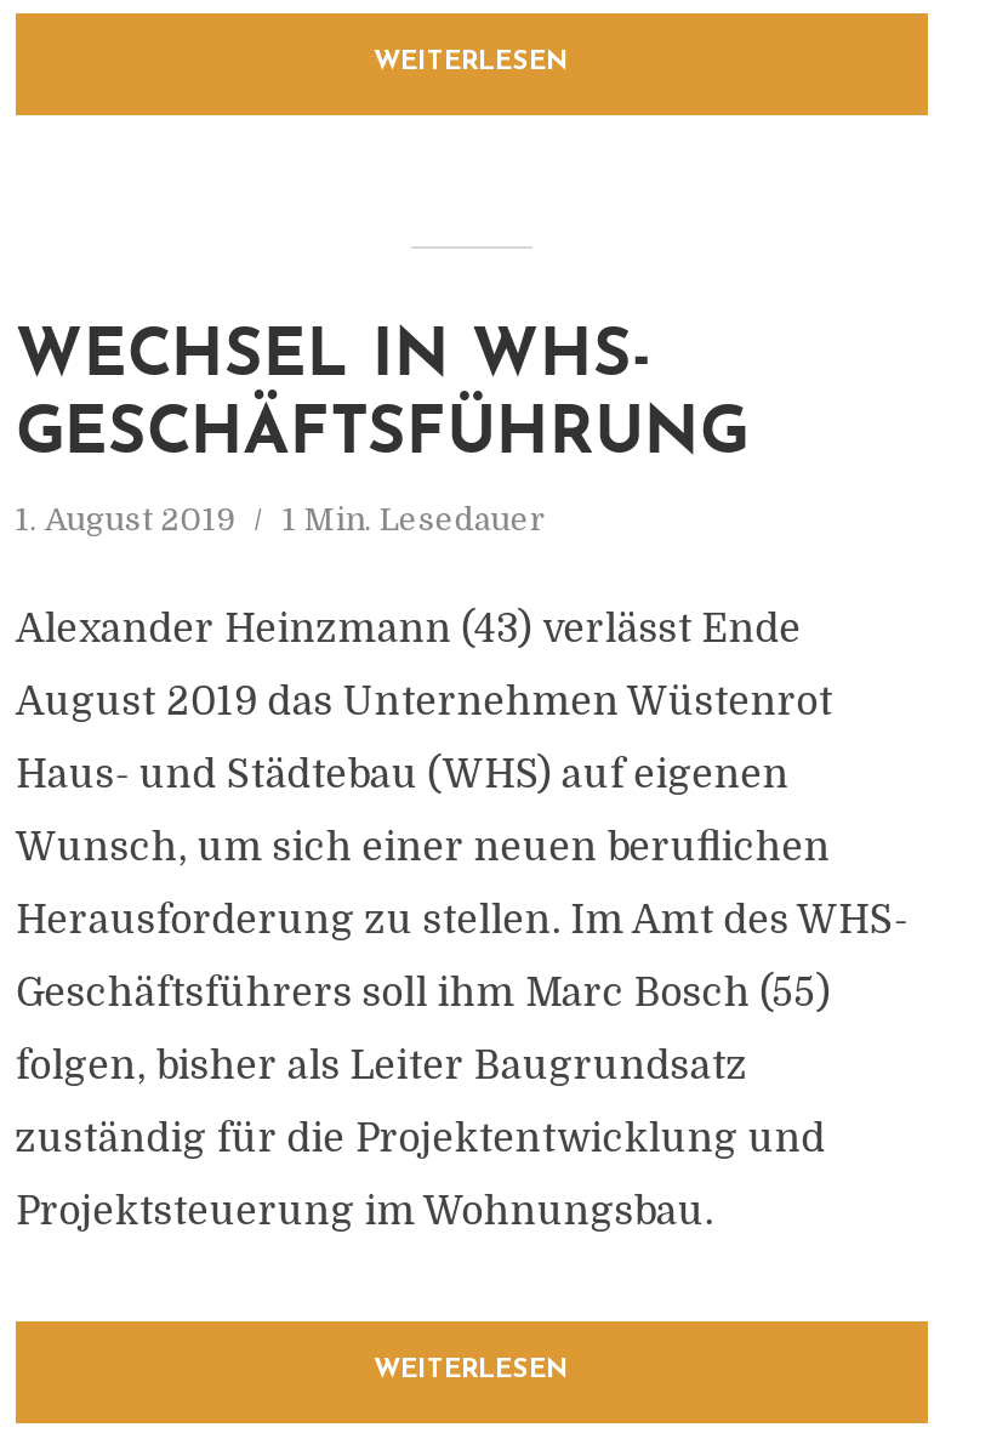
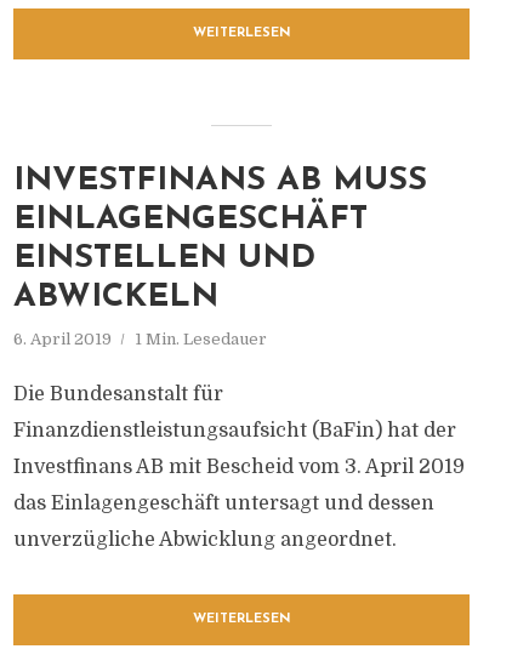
[15,326,748,470] WECHSEL IN WHS- | GESCHÄFTSFÜHRUNG -> [13,165,427,314] INVESTFINANS AB MUSS | EINLAGENGESCHÄFT | EINSTELLEN UND | ABWICKELN
[15,501,547,538] 1. August 2019 1 Min. Lesedauer -> [13,330,267,348] 6. April 2019 1 Min. Lesedauer
moved [282,501,547,538] -> [134,330,267,348]: 1 Min. Lesedauer
[15,608,908,1234] Alexander Heinzmann (43) verlässt Ende | August 2019 das Unternehmen Wüstenrot | Haus- und Städtebau (WHS) auf eigenen | Wunsch, um sich einer neuen beruflichen | Herausforderung zu stellen. Im Amt des WHS- | Geschäftsführers soll ihm Marc Bosch (55) | folgen, bisher als Leiter Baugrundsatz | zuständig für die Projektentwicklung und | Projektsteuerung im Wohnungsbau. -> [13,383,464,551] Die Bundesanstalt für | Finanzdienstleistungsaufsicht (BaFin) hat der | Investfinans AB mit Bescheid vom 3. April 2019 | das Einlagengeschäft untersagt und dessen | unverzügliche Abwicklung angeordnet.

